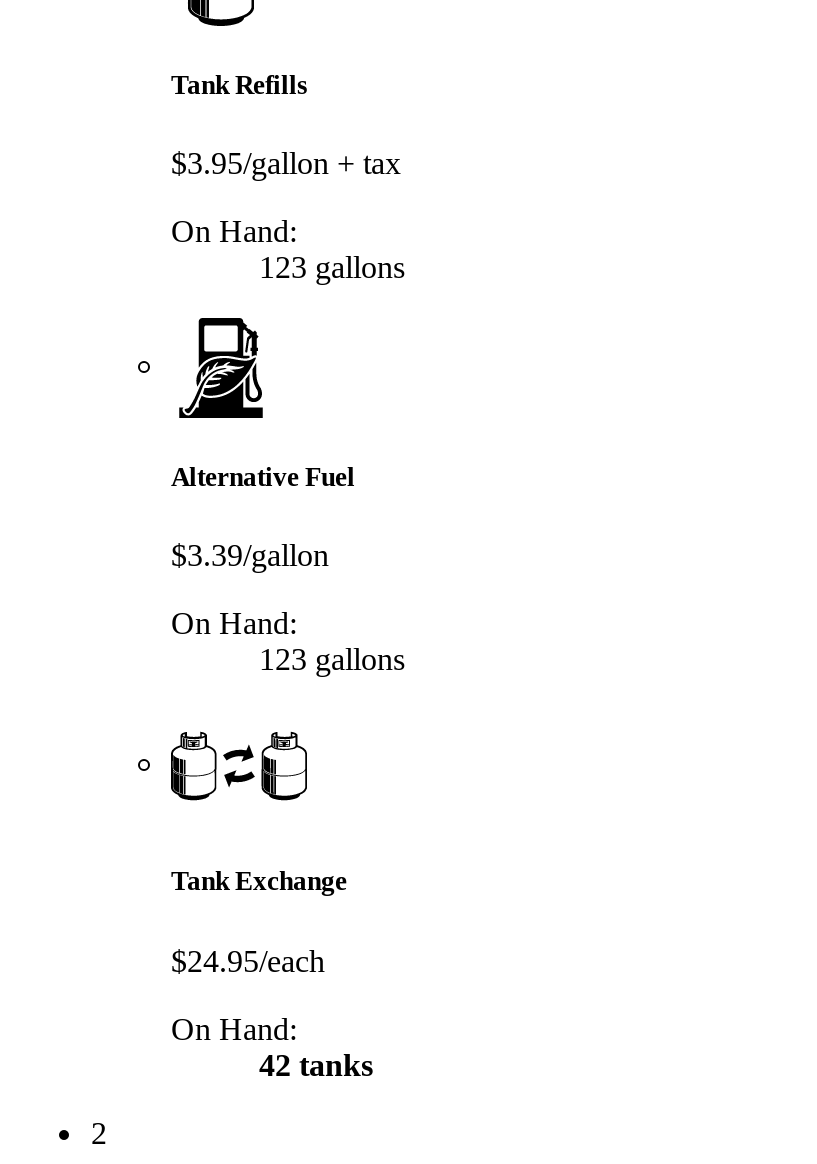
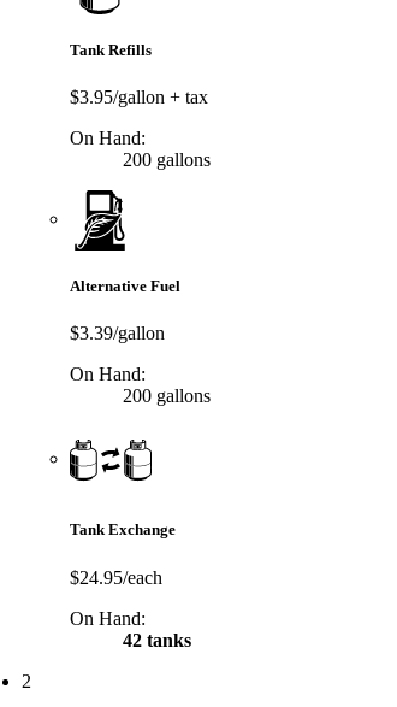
[251,250,405,284] 123 gallons -> [118,149,211,170] 200 gallons
[251,643,405,677] 123 gallons -> [118,386,211,406] 200 gallons

